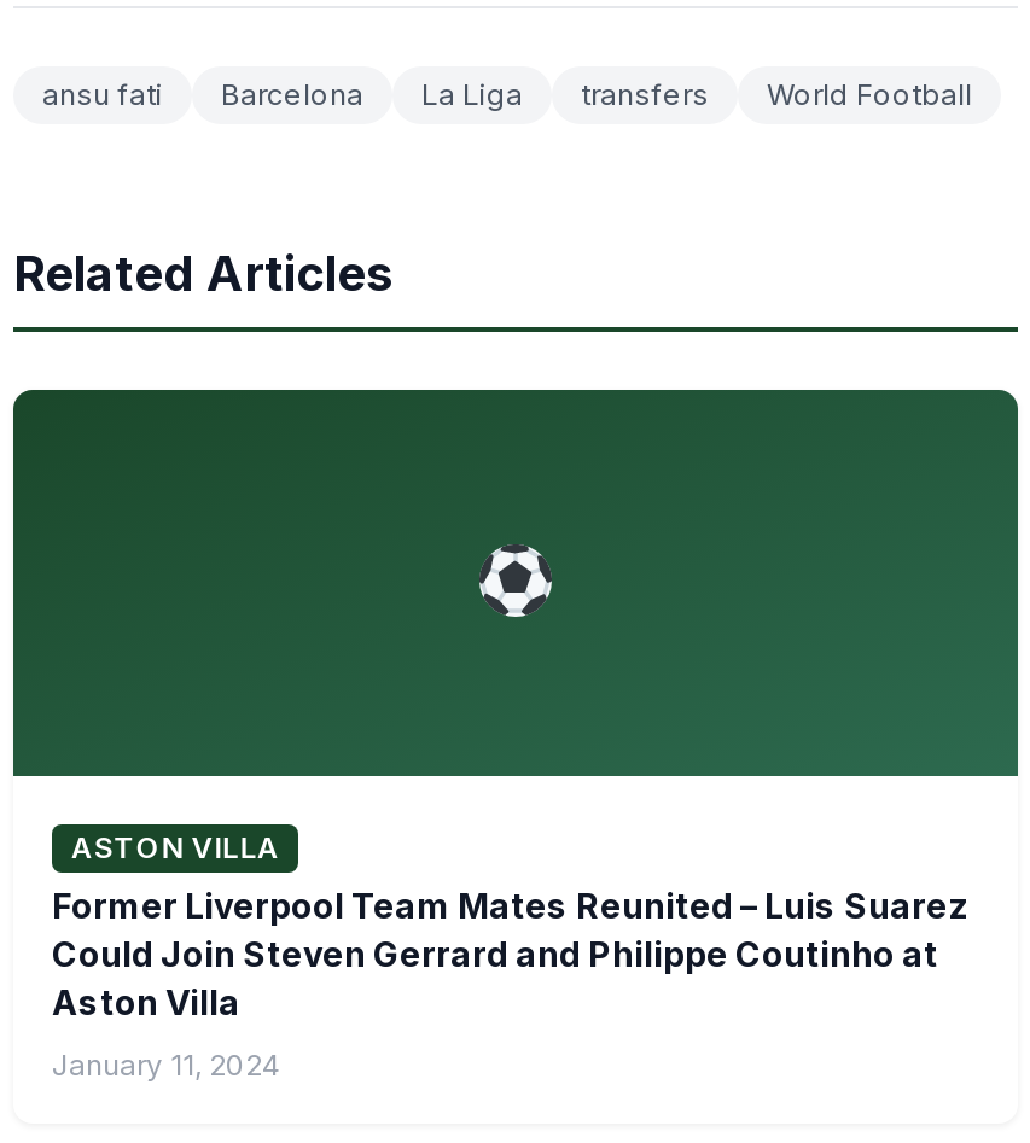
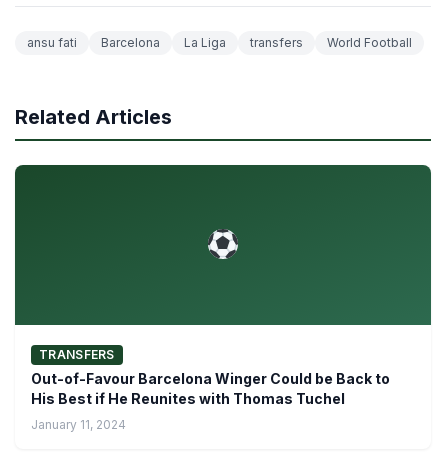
[71,830,280,866] ASTON VILLA -> [39,347,115,362] TRANSFERS
[52,885,967,1023] Former Liverpool Team Mates Reunited – Luis Suarez | Could Join Steven Gerrard and Philippe Coutinho at | Aston Villa -> [31,370,390,407] Out-of-Favour Barcelona Winger Could be Back to | His Best if He Reunites with Thomas Tuchel

